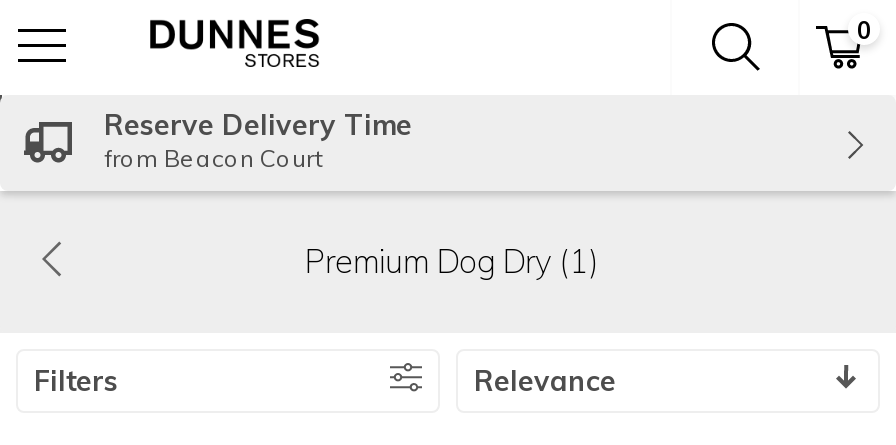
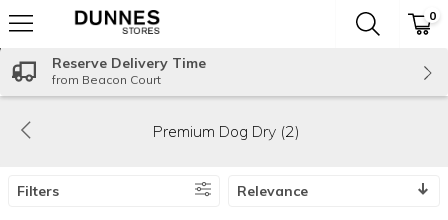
[305,241,599,281] Premium Dog Dry (1) -> [152,121,299,141] Premium Dog Dry (2)

